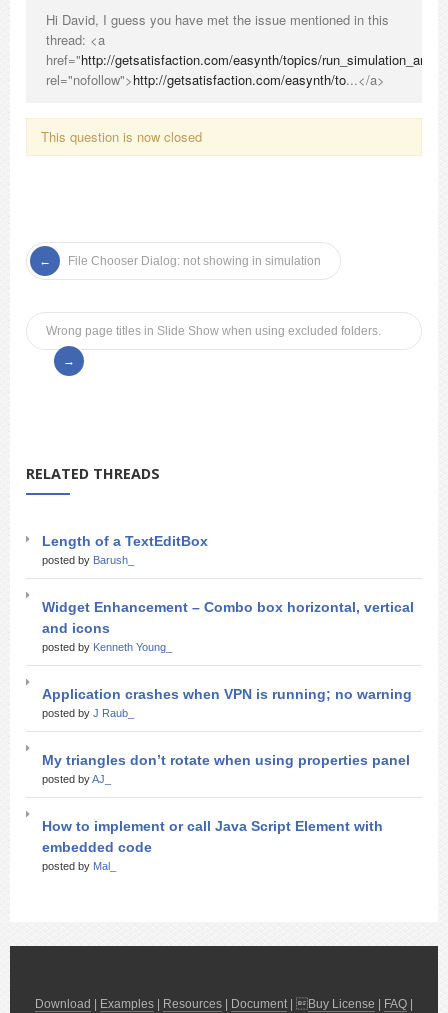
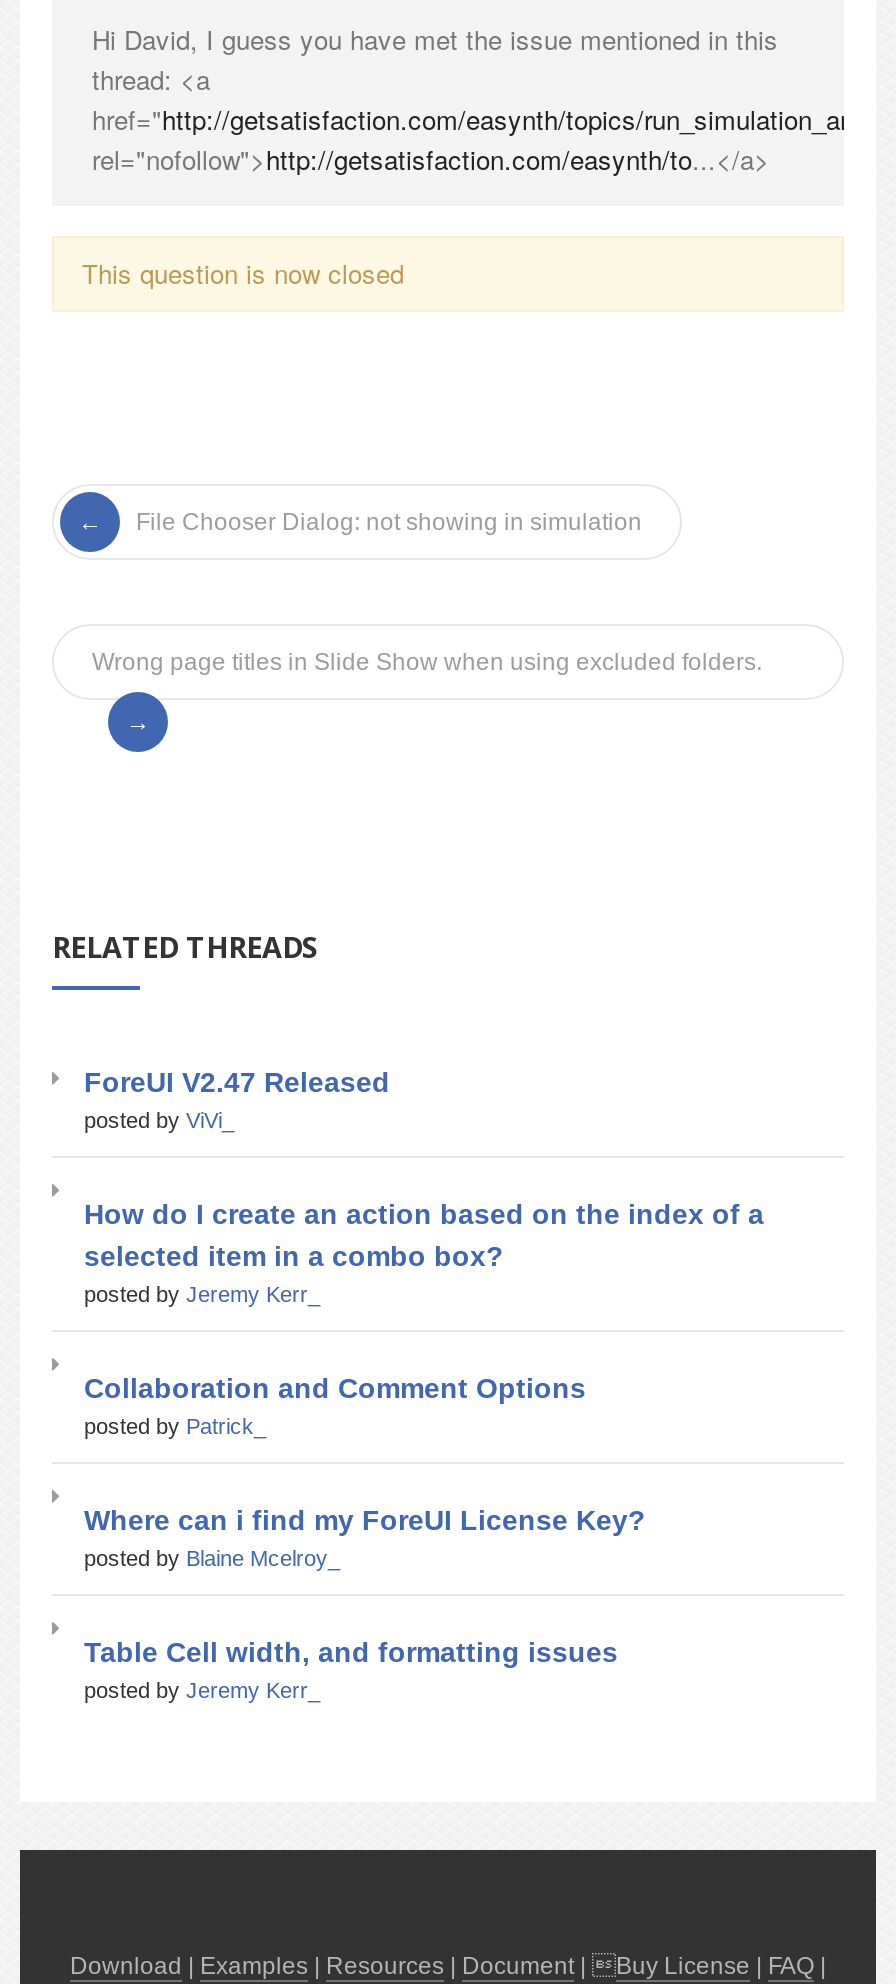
[42,533,208,566] Length of a TextEditBox | posted by Barush_ -> [84,1066,390,1132] ForeUI V2.47 Released | posted by ViVi_
[42,599,414,653] Widget Enhancement – Combo box horizontal, vertical | and icons | posted by Kenneth Young_ -> [84,1198,764,1306] How do I create an action based on the index of a | selected item in a combo box? | posted by Jeremy Kerr_
[42,686,412,719] Application crashes when VPN is running; no warning | posted by J Raub_ -> [84,1372,586,1438] Collaboration and Comment Options | posted by Patrick_
[42,752,410,785] My triangles don’t rotate when using properties panel | posted by AJ_ -> [84,1504,646,1570] Where can i find my ForeUI License Key? | posted by Blaine Mcelroy_
[42,818,383,872] How to implement or call Java Script Element with | embedded code | posted by Mal_ -> [84,1636,618,1702] Table Cell width, and formatting issues | posted by Jeremy Kerr_

